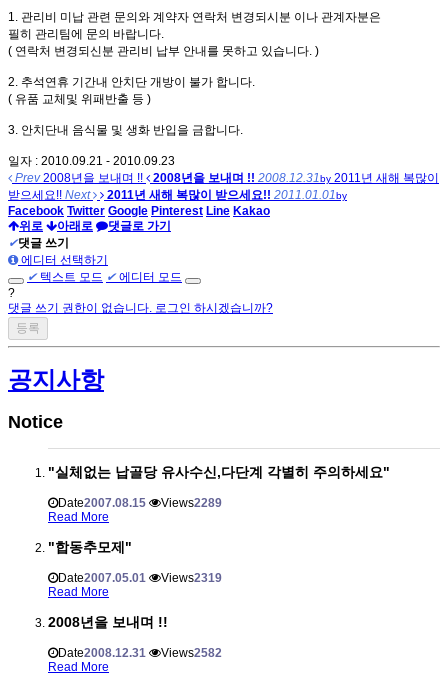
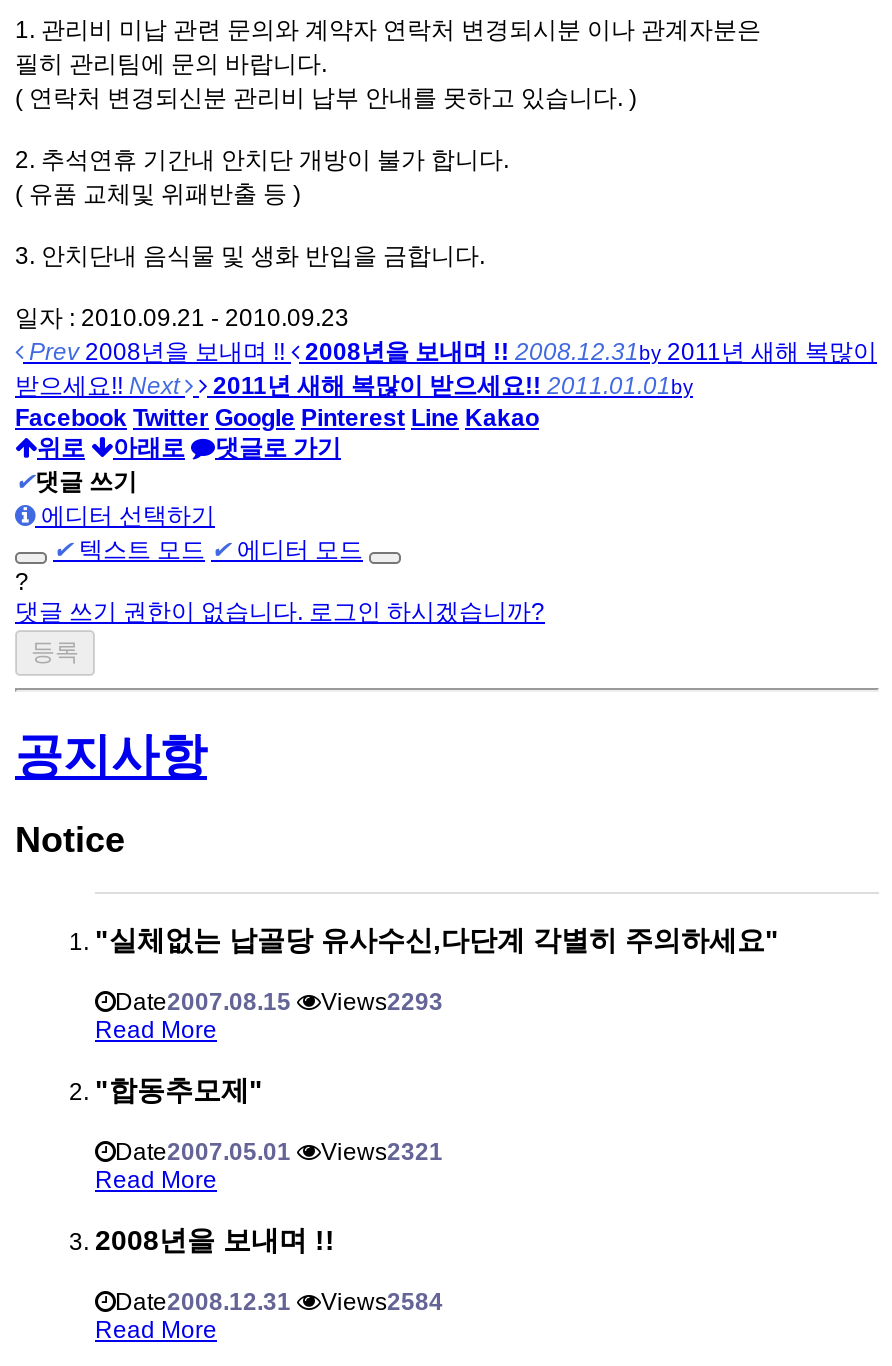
[58,496,222,510] Date2007.08.15 Views2289 -> [115,988,443,1016] Date2007.08.15 Views2293
[58,571,222,585] Date2007.05.01 Views2319 -> [115,1138,443,1166] Date2007.05.01 Views2321
[58,646,222,660] Date2008.12.31 Views2582 -> [115,1289,443,1317] Date2008.12.31 Views2584

